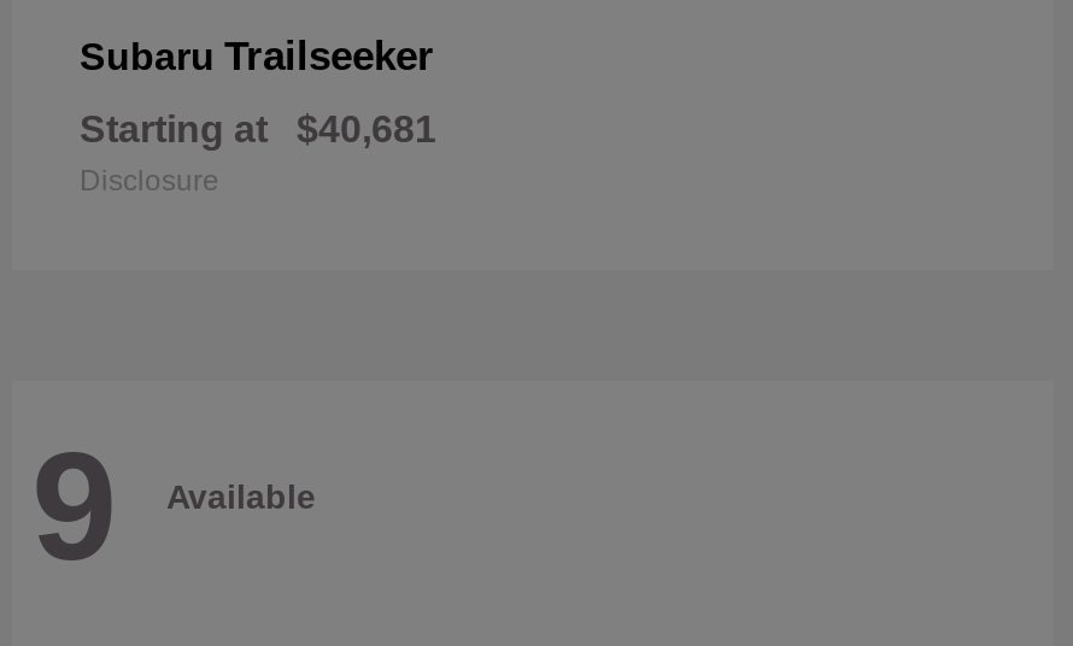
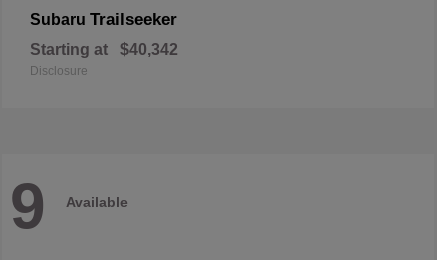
[80,108,436,149] Starting at $40,681 -> [30,41,178,58] Starting at $40,342

